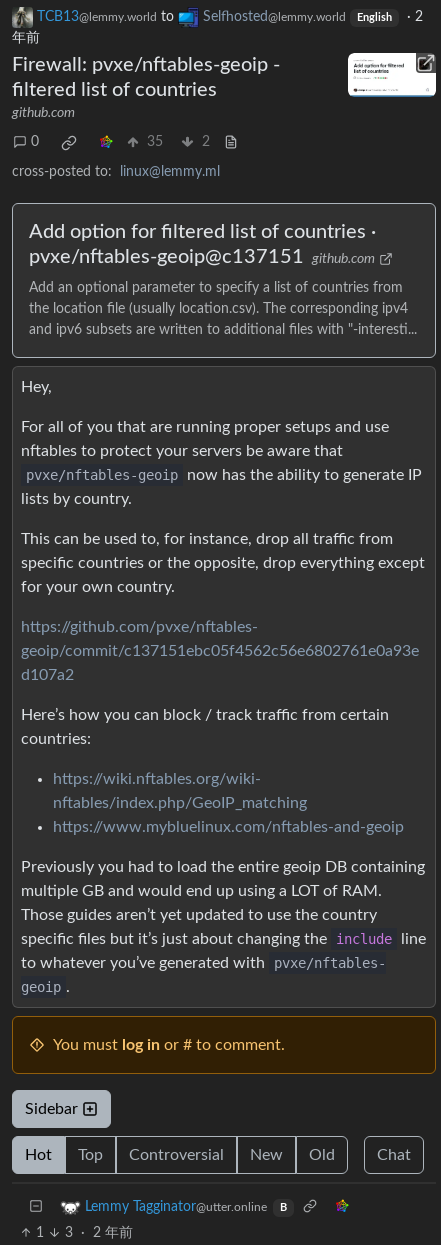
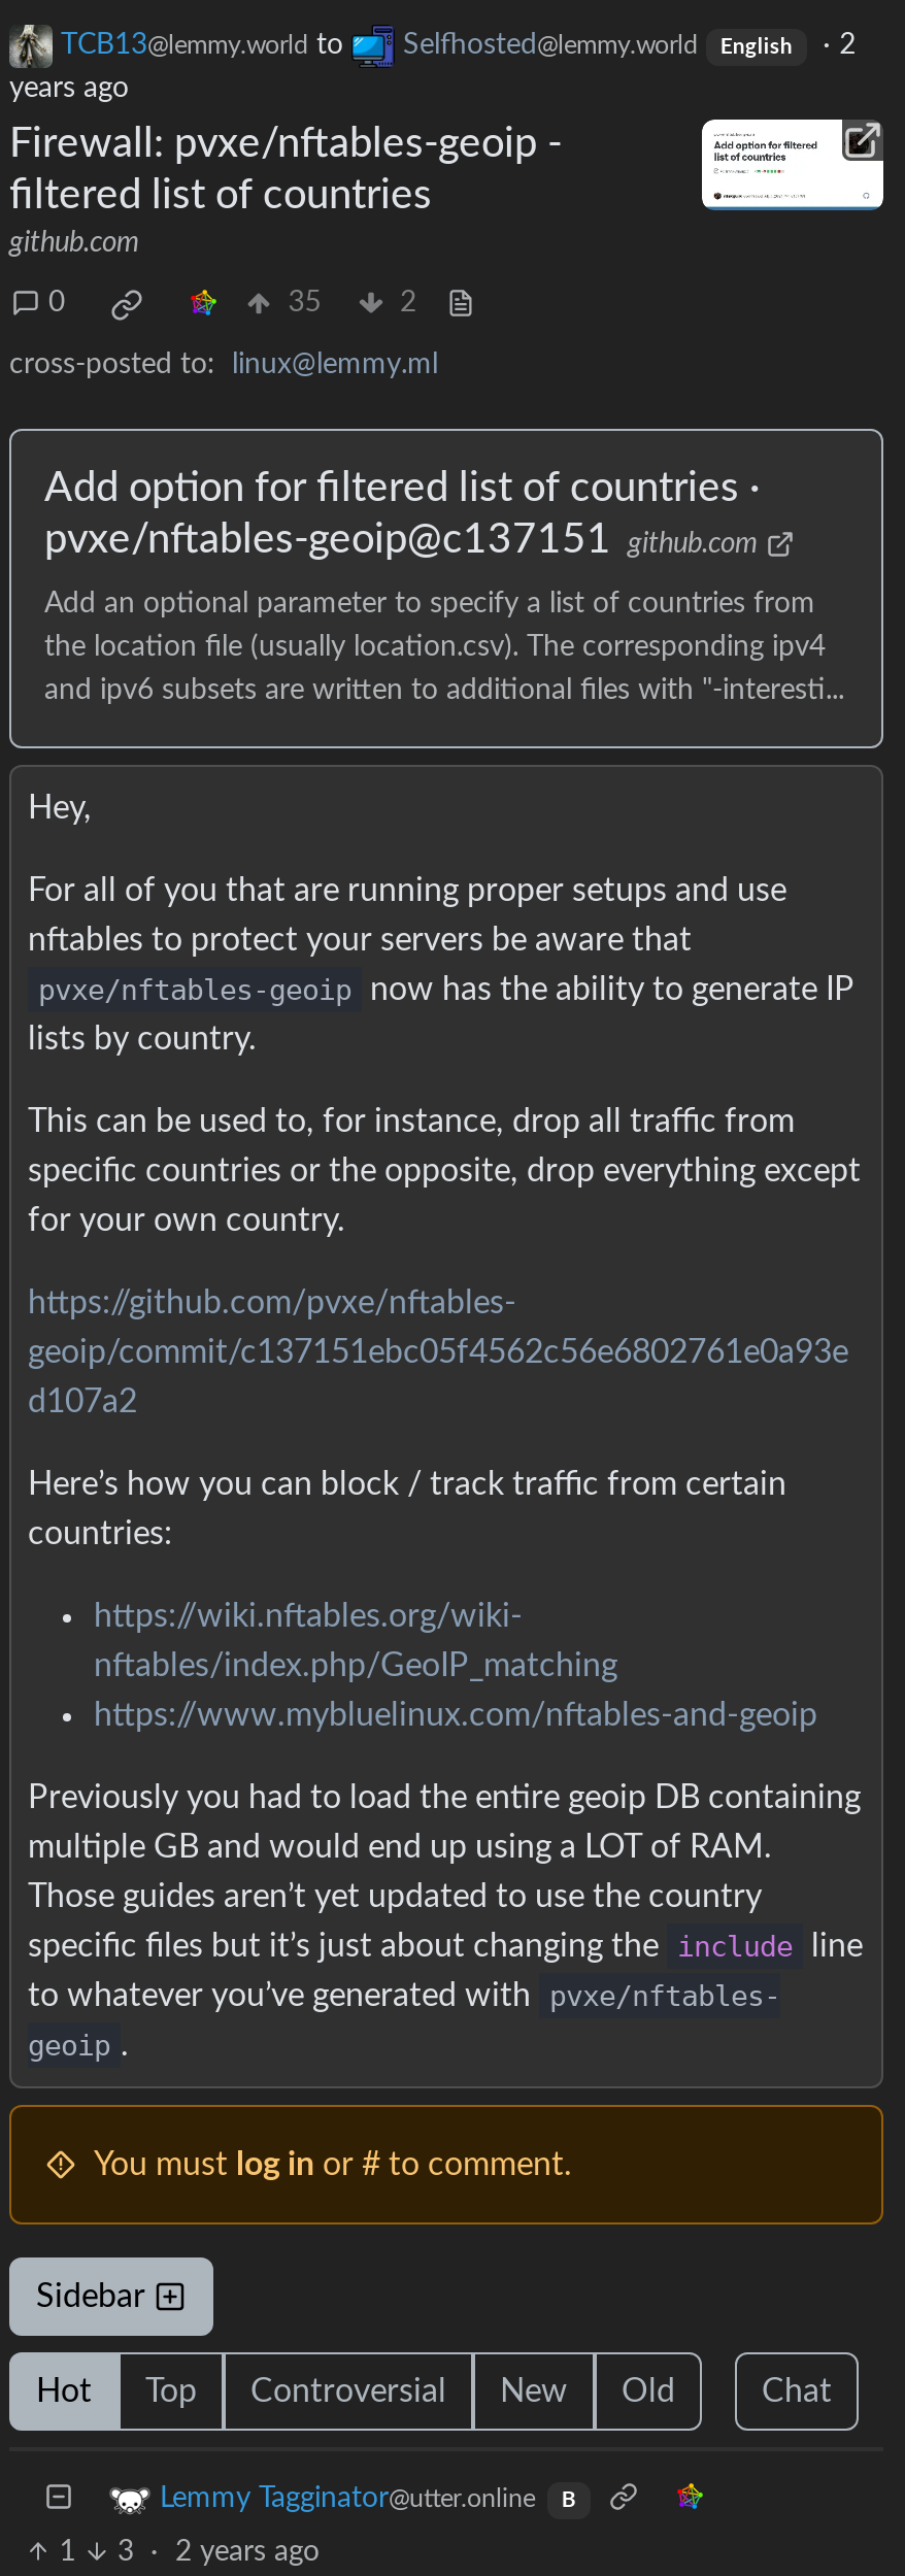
[12,31,40,45] 年前 -> [9,74,129,103] years ago
[36,1226,132,1240] 1 3 · 2 年前 -> [59,2538,320,2567] 1 3 · 2 years ago

